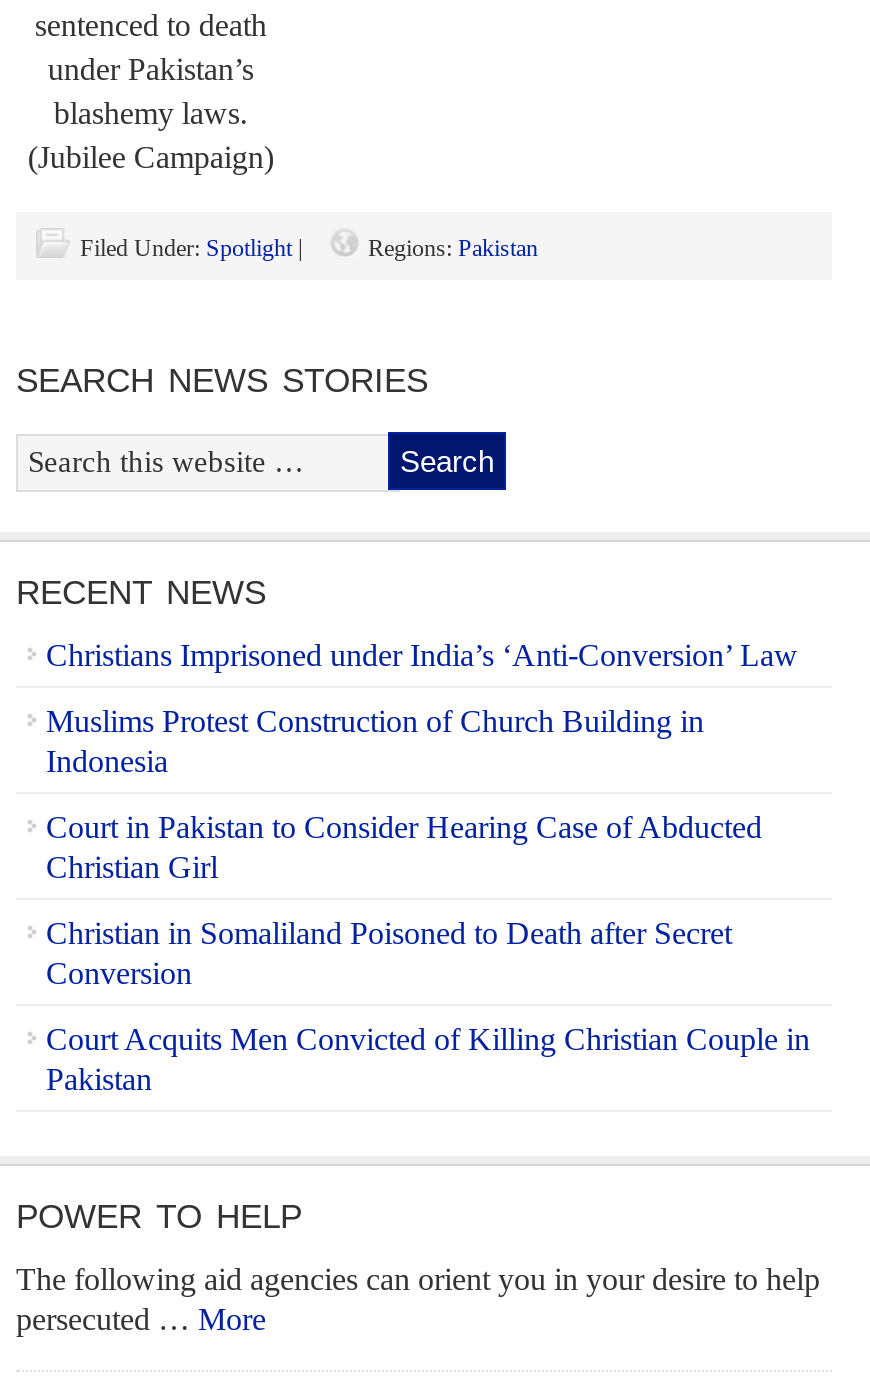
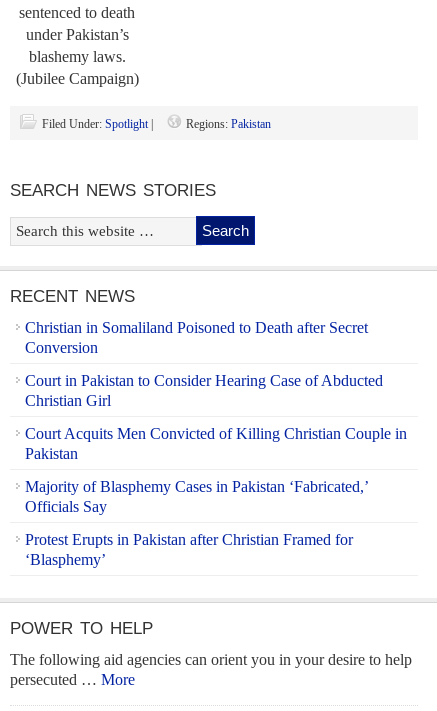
[46,637,798,777] Christians Imprisoned under India’s ‘Anti-Conversion’ Law | Muslims Protest Construction of Church Building in | Indonesia -> none
moved [46,809,762,883] -> [25,372,383,409]: Court in Pakistan to Consider Hearing Case of Abducted | Christian Girl
moved [46,915,732,989] -> [25,319,368,356]: Christian in Somaliland Poisoned to Death after Secret | Conversion
moved [46,1021,810,1095] -> [25,425,407,462]: Court Acquits Men Convicted of Killing Christian Couple in | Pakistan
none -> [25,478,368,568] Majority of Blasphemy Cases in Pakistan ‘Fabricated,’ | Officials Say | Protest Erupts in Pakistan after Christian Framed for | ‘Blasphemy’

